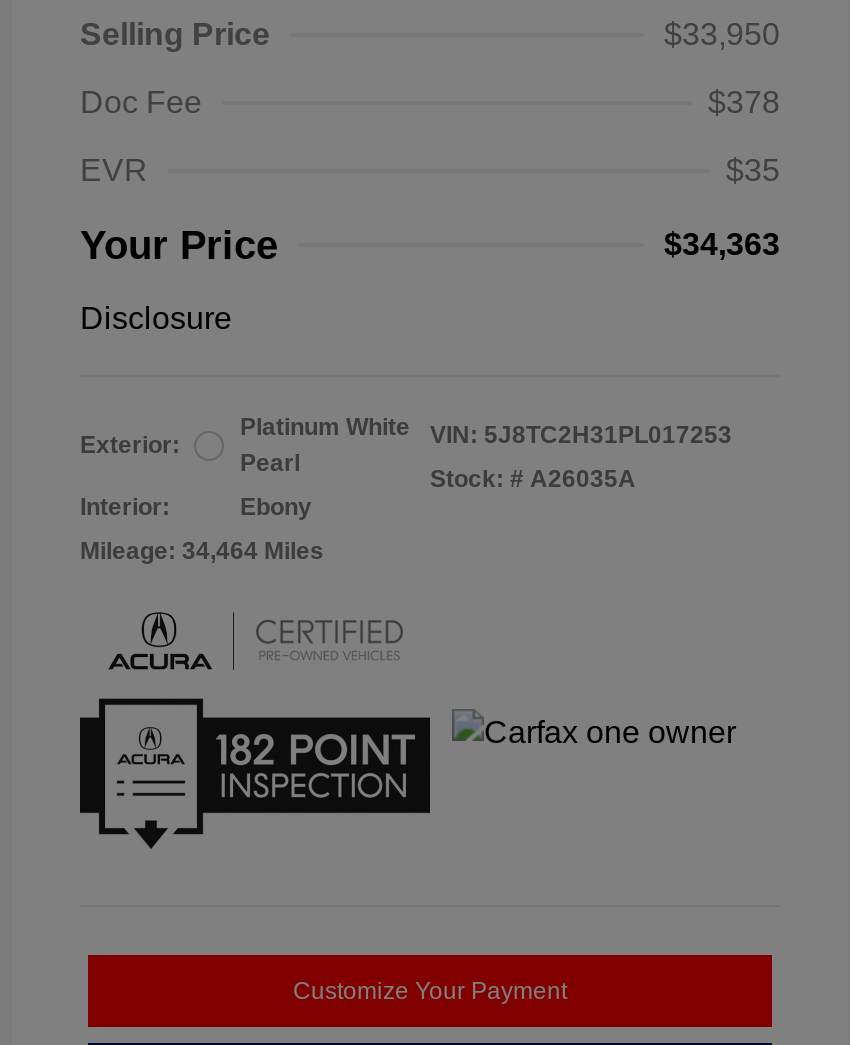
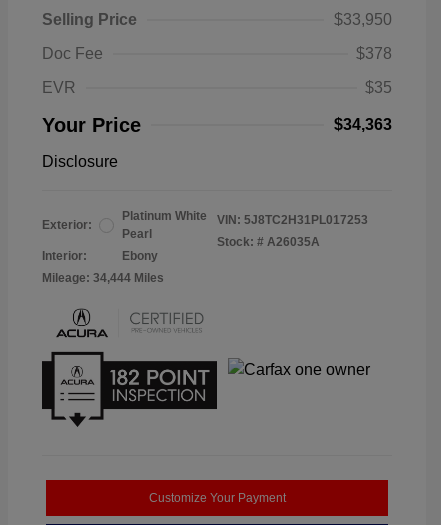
[80,538,324,566] Mileage: 34,464 Miles -> [42,271,164,285] Mileage: 34,444 Miles

